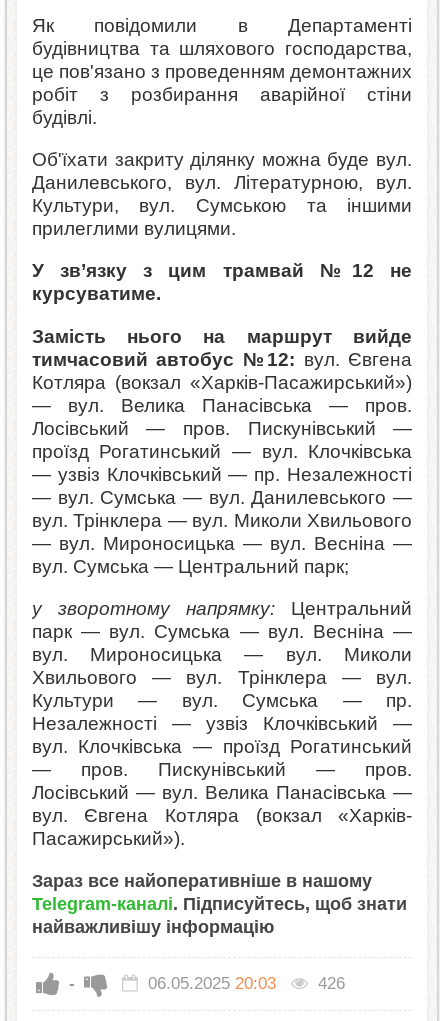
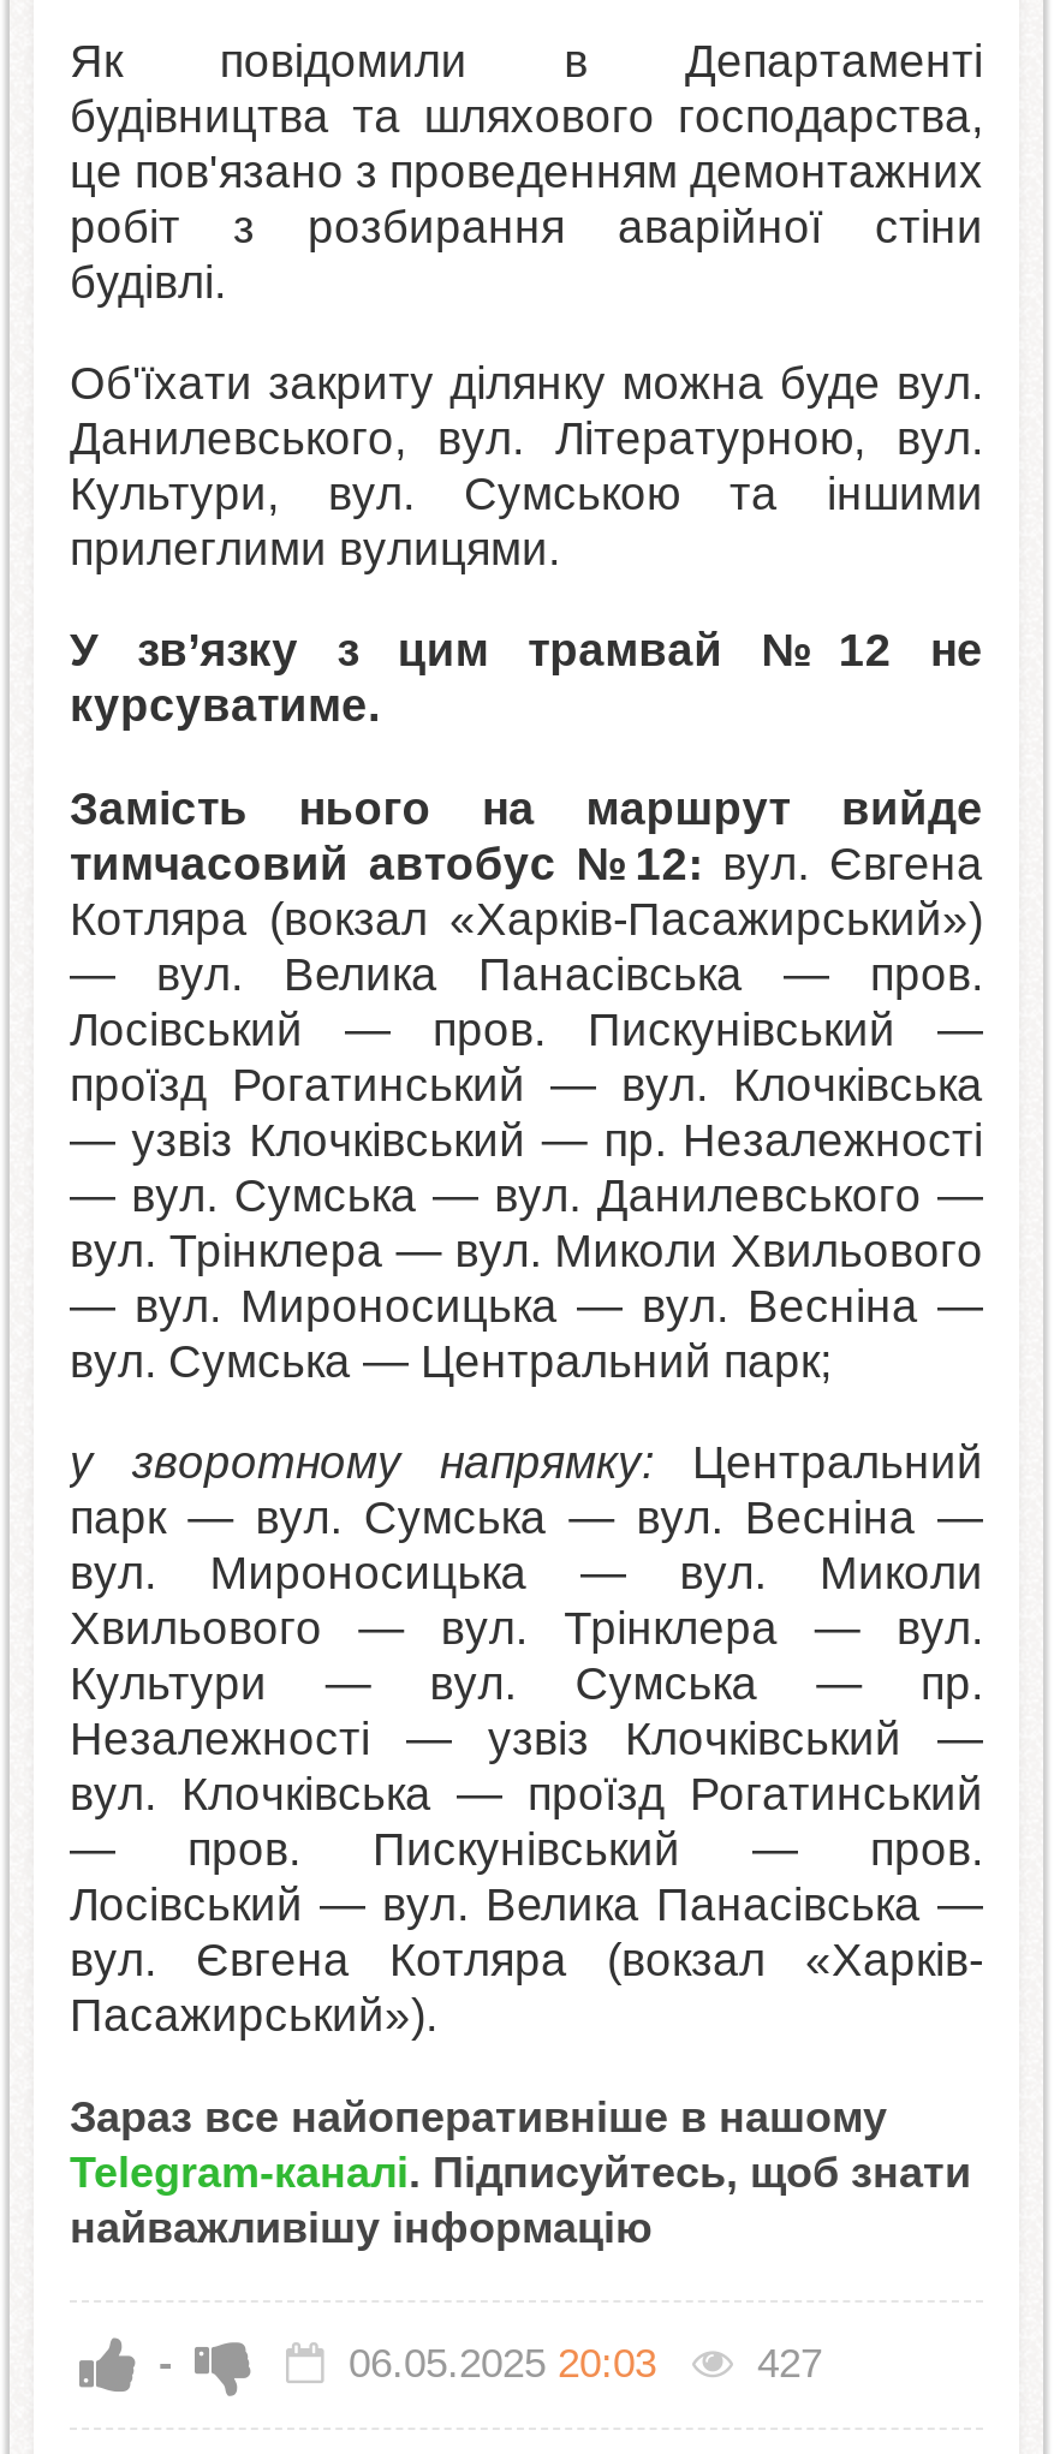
[148,974,345,993] 06.05.2025 20:03 426 -> [349,2341,822,2386] 06.05.2025 20:03 427

